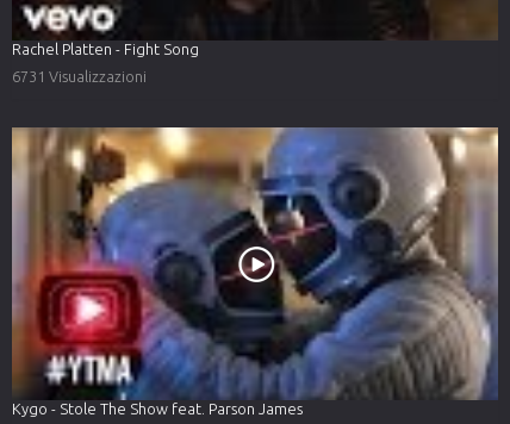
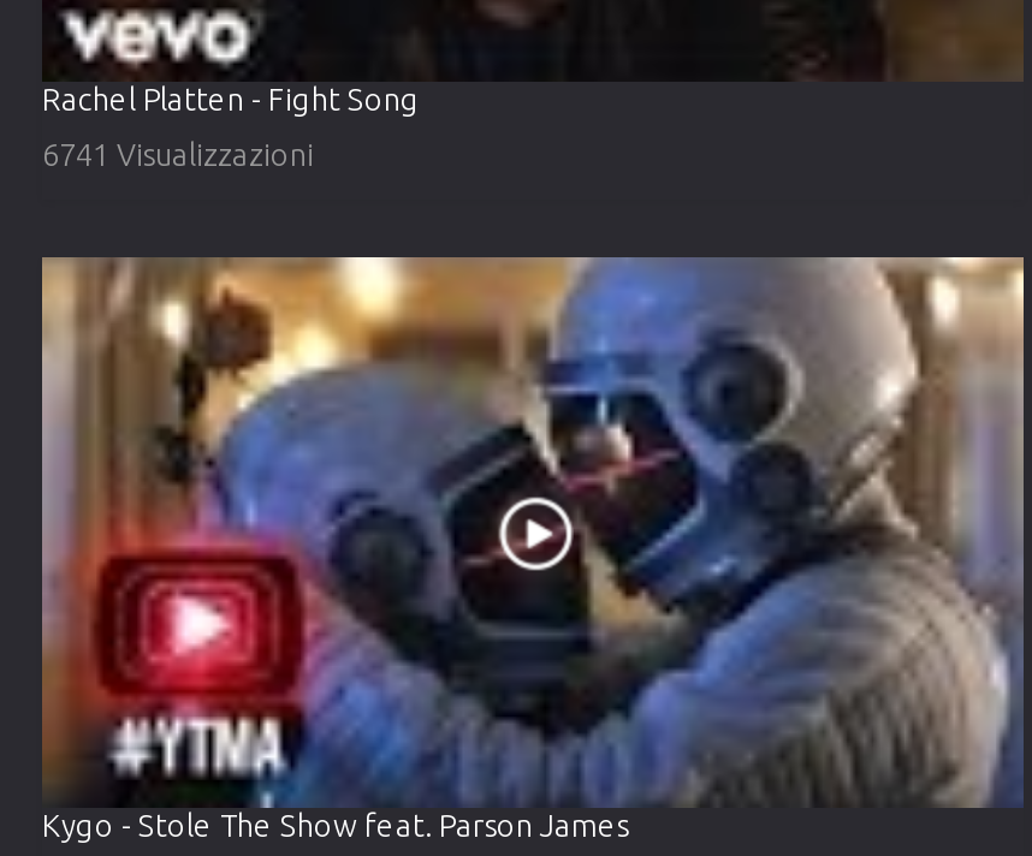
[12,67,147,84] 6731 Visualizzazioni -> [42,136,314,170] 6741 Visualizzazioni

